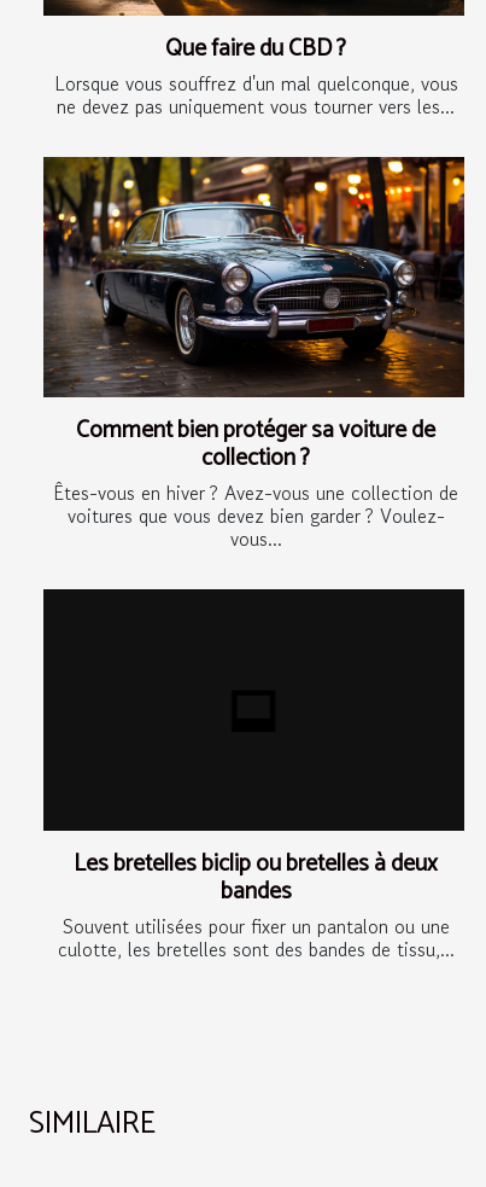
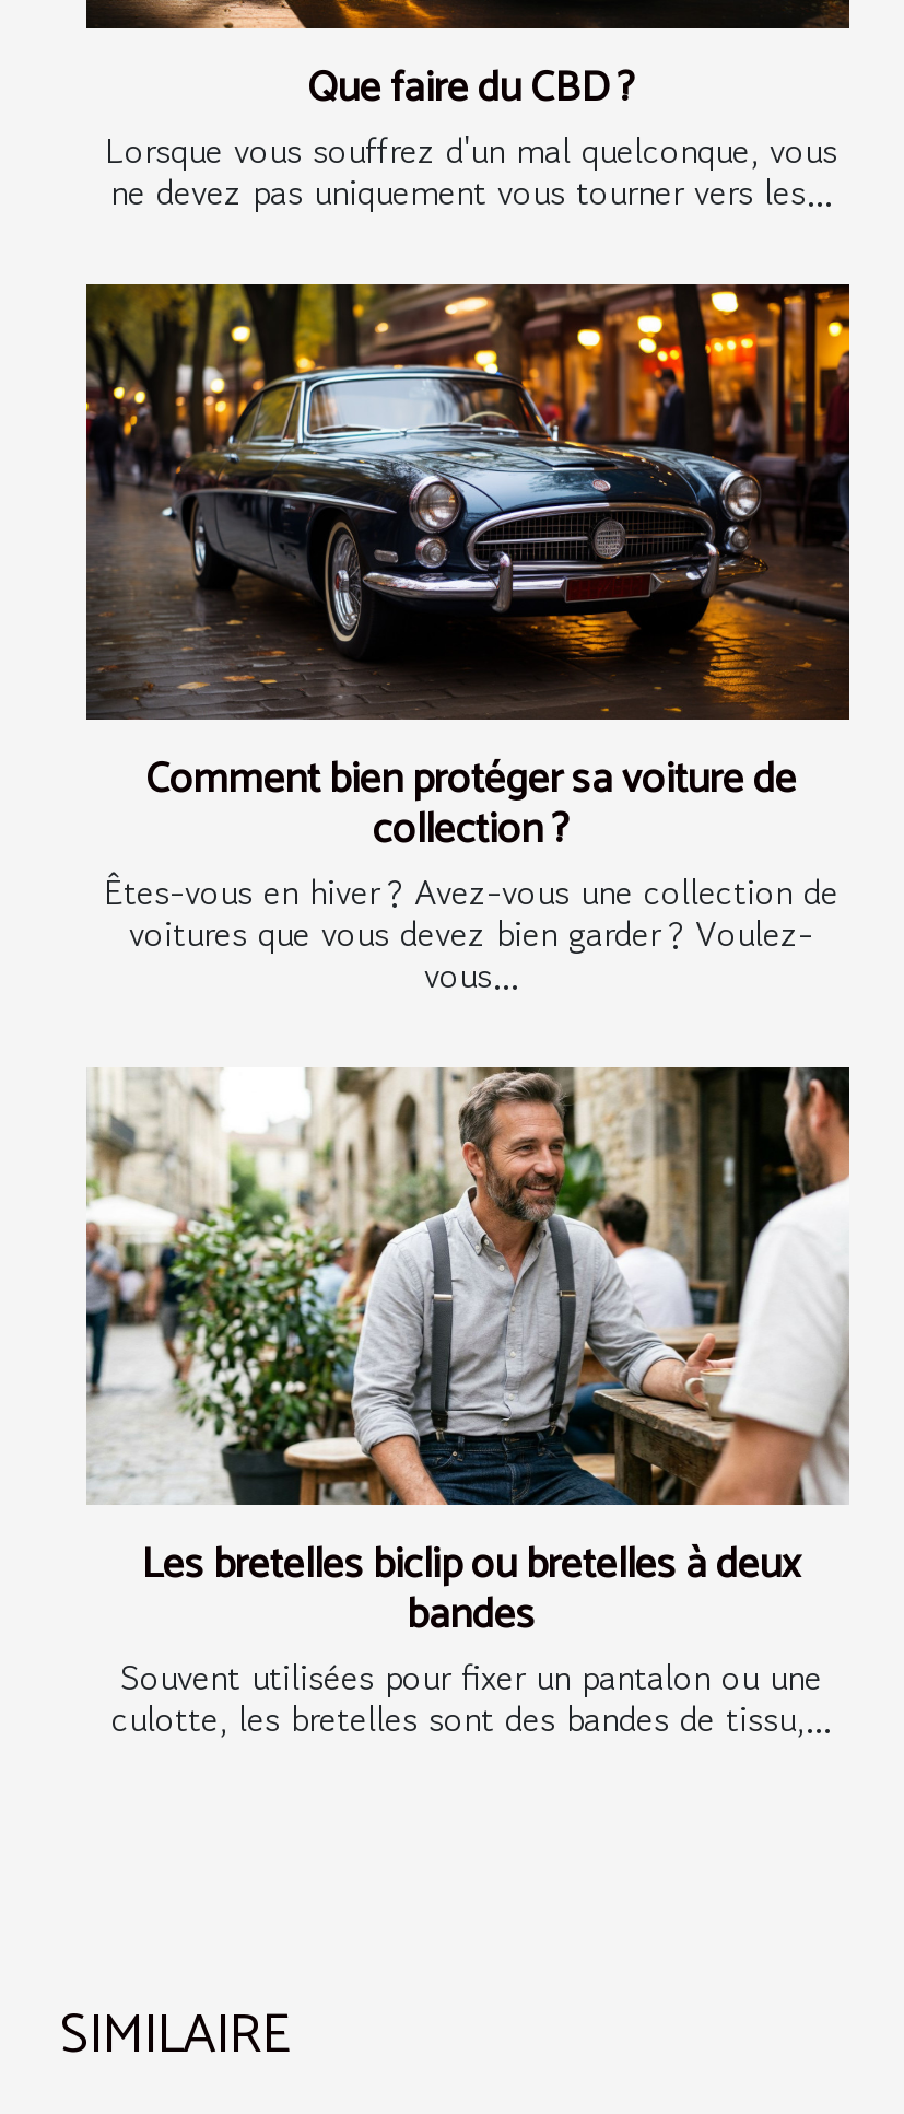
none -> [84,1065,852,1507] [image]

